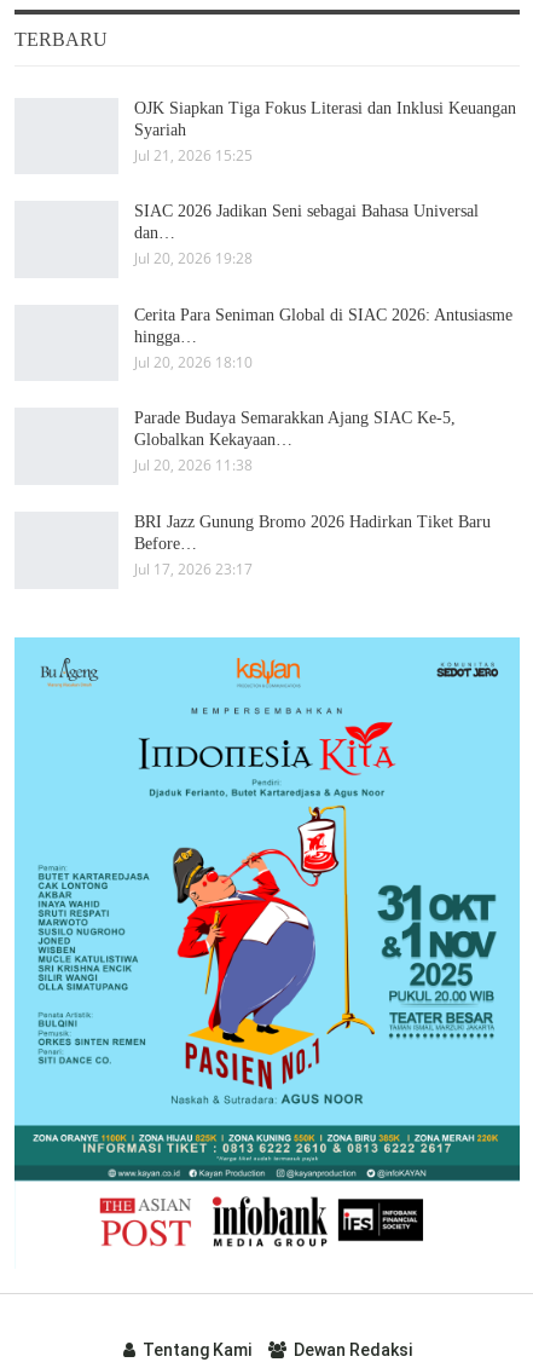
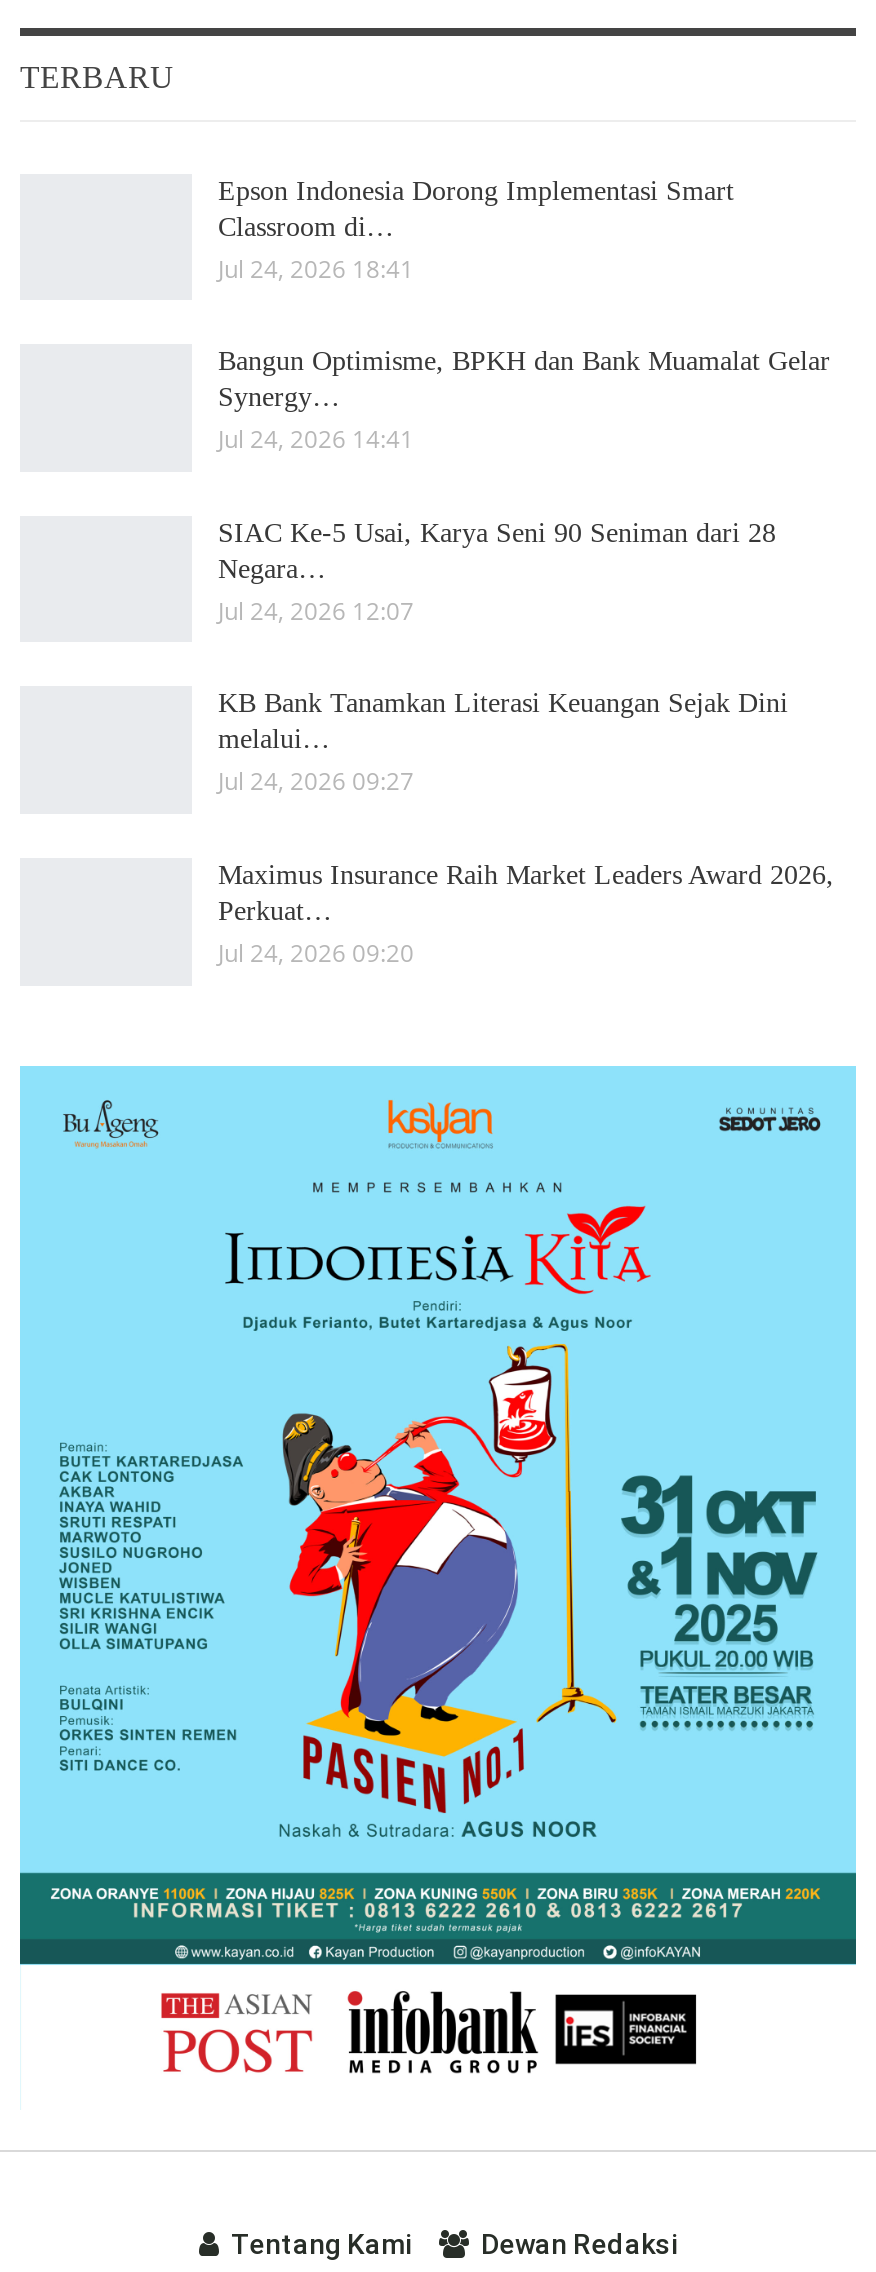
[134,99,516,165] OJK Siapkan Tiga Fokus Literasi dan Inklusi Keuangan | Syariah | Jul 21, 2026 15:25 -> [218,175,734,285] Epson Indonesia Dorong Implementasi Smart | Classroom di… | Jul 24, 2026 18:41
[134,202,479,269] SIAC 2026 Jadikan Seni sebagai Bahasa Universal | dan… | Jul 20, 2026 19:28 -> [218,346,830,456] Bangun Optimisme, BPKH dan Bank Muamalat Gelar | Synergy… | Jul 24, 2026 14:41
[134,306,512,372] Cerita Para Seniman Global di SIAC 2026: Antusiasme | hingga… | Jul 20, 2026 18:10 -> [218,518,776,628] SIAC Ke-5 Usai, Karya Seni 90 Seniman dari 28 | Negara… | Jul 24, 2026 12:07
[134,409,456,476] Parade Budaya Semarakkan Ajang SIAC Ke-5, | Globalkan Kekayaan… | Jul 20, 2026 11:38 -> [218,689,788,799] KB Bank Tanamkan Literasi Keuangan Sejak Dini | melalui… | Jul 24, 2026 09:27
[134,513,491,579] BRI Jazz Gunung Bromo 2026 Hadirkan Tiket Baru | Before… | Jul 17, 2026 23:17 -> [218,860,834,970] Maximus Insurance Raih Market Leaders Award 2026, | Perkuat… | Jul 24, 2026 09:20

